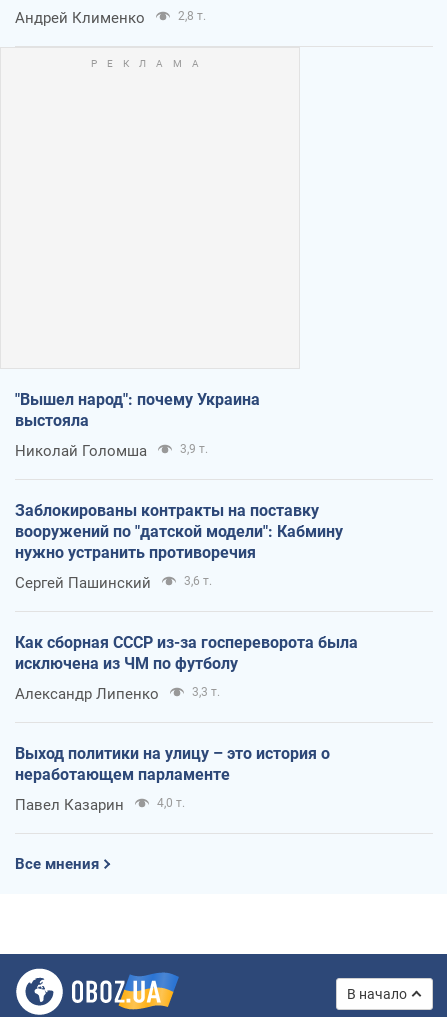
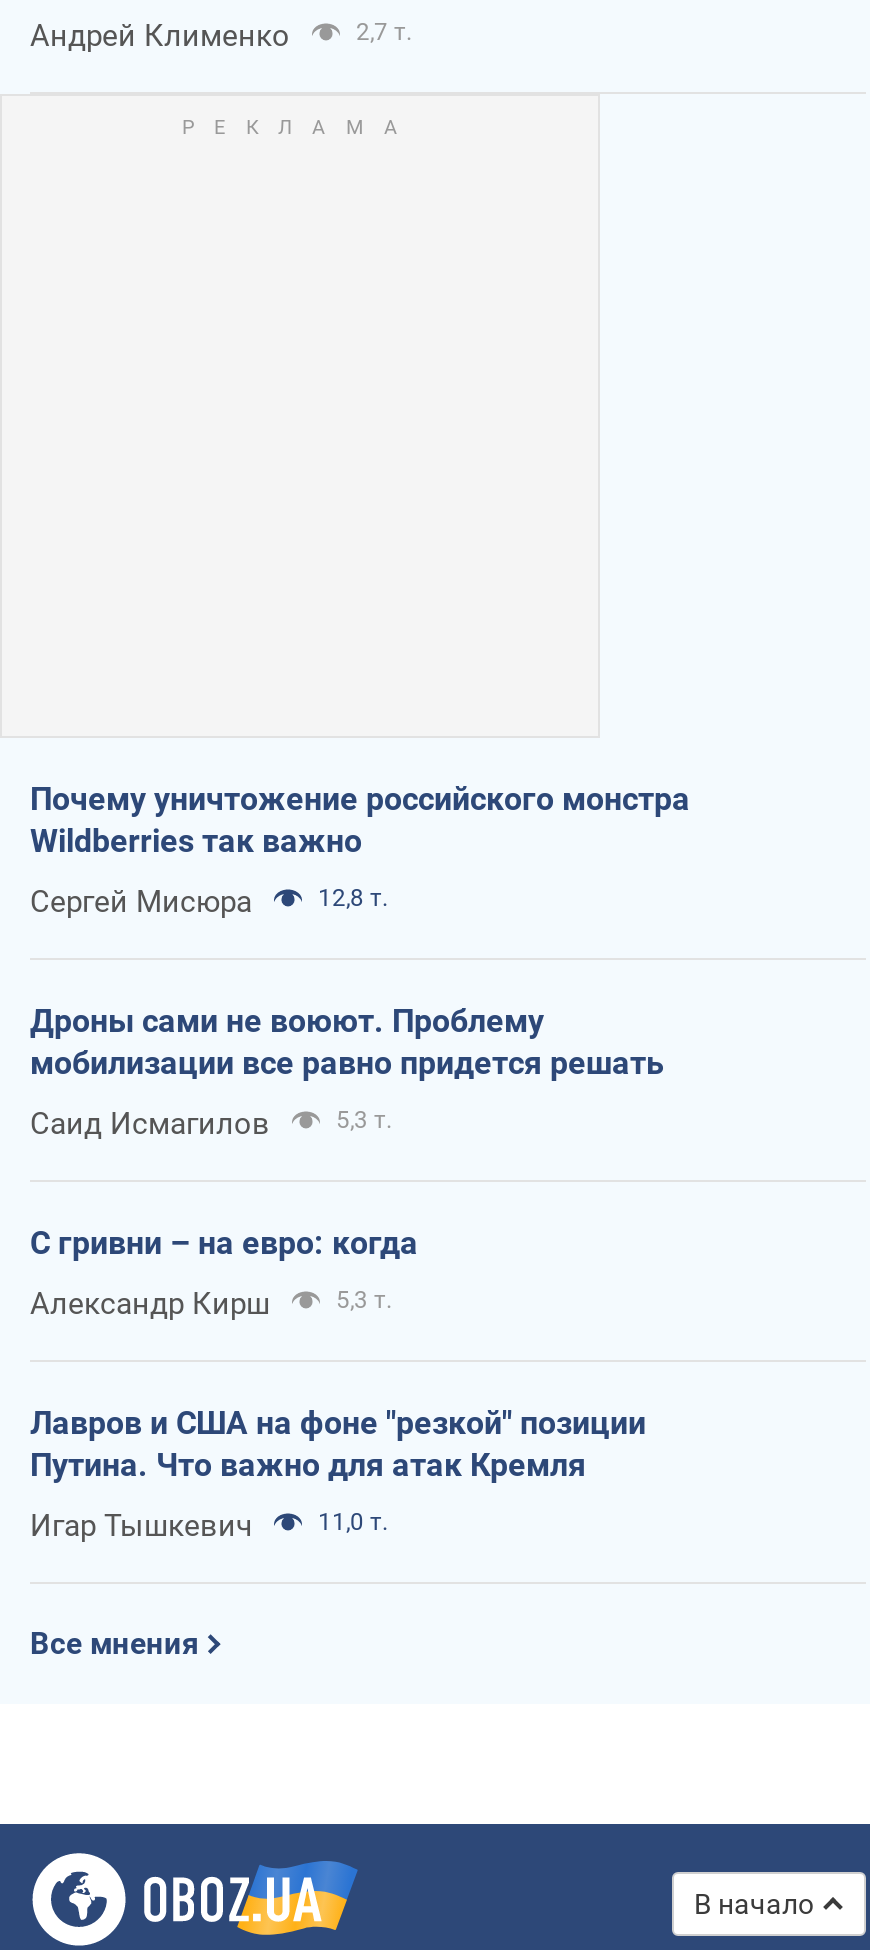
[178,9,206,23] 2,8 т. -> [356,17,412,45] 2,7 т.
[15,390,260,430] "Вышел народ": почему Украина | выстояла -> [30,779,690,859] Почему уничтожение российского монстра | Wildberries так важно
[15,442,208,460] Николай Голомша | 3,9 т. -> [30,883,388,919] Сергей Мисюра | 12,8 т.
[15,501,343,562] Заблокированы контракты на поставку | вооружений по "датской модели": Кабмину | нужно устранить противоречия -> [30,1001,664,1081] Дроны сами не воюют. Проблему | мобилизации все равно придется решать
[15,574,212,592] Сергей Пашинский | 3,6 т. -> [30,1105,392,1141] Саид Исмагилов | 5,3 т.
[15,633,358,673] Как сборная СССР из-за госпереворота была | исключена из ЧМ по футболу -> [30,1223,418,1261] С гривни – на евро: когда
[15,685,220,703] Александр Липенко | 3,3 т. -> [30,1285,392,1321] Александр Кирш | 5,3 т.
[15,744,330,784] Выход политики на улицу – это история о | неработающем парламенте -> [30,1403,646,1483] Лавров и США на фоне "резкой" позиции | Путина. Что важно для атак Кремля
[15,796,185,814] Павел Казарин | 4,0 т. -> [30,1507,388,1543] Игар Тышкевич | 11,0 т.

